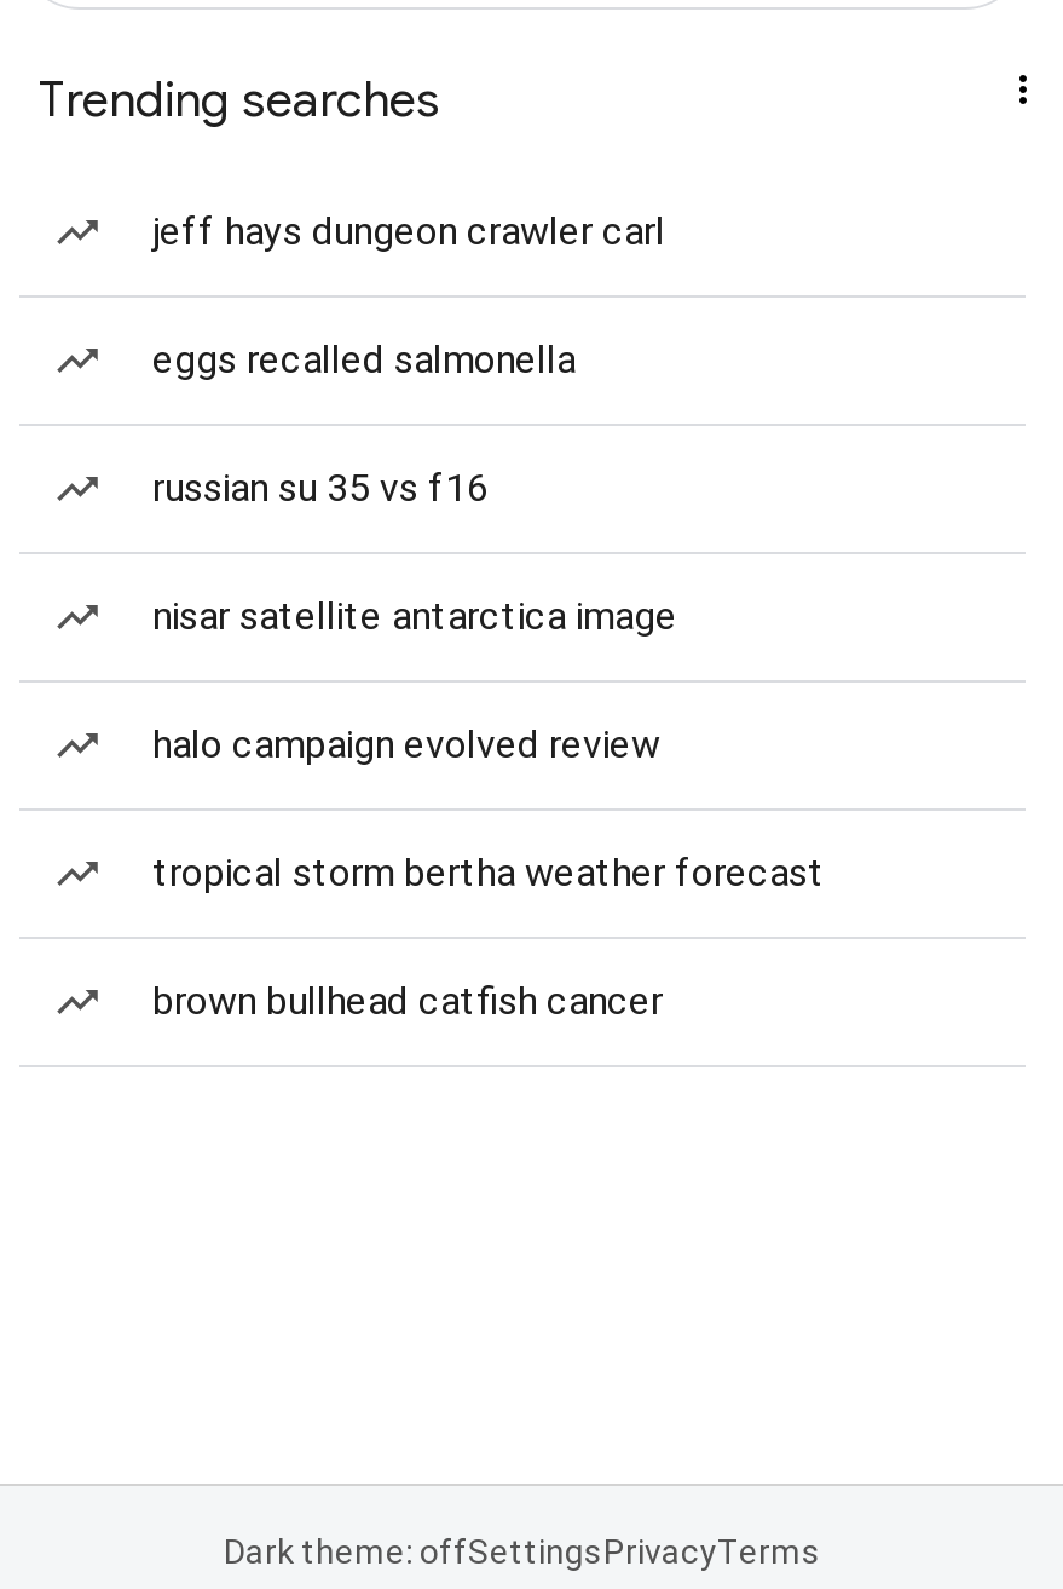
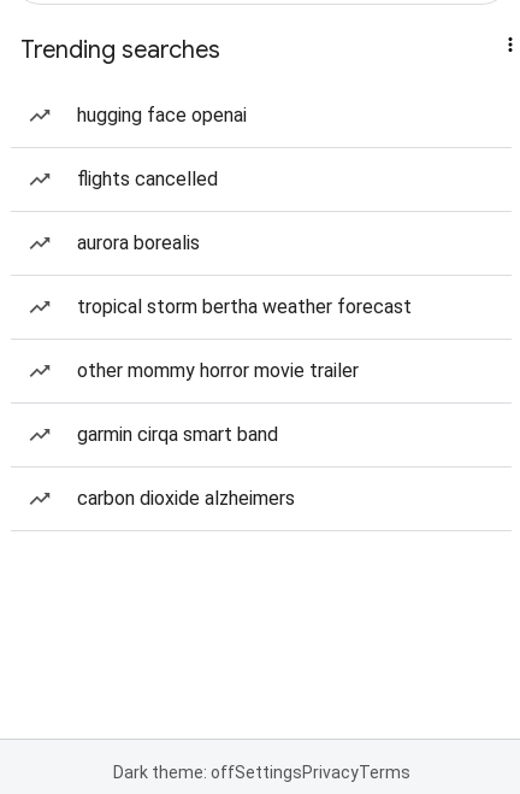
[152,208,677,767] jeff hays dungeon crawler carl | eggs recalled salmonella | russian su 35 vs f16 | nisar satellite antarctica image | halo campaign evolved review -> [77,104,247,254] hugging face openai | flights cancelled | aurora borealis
moved [152,850,825,896] -> [77,295,412,318]: tropical storm bertha weather forecast
[152,978,663,1024] brown bullhead catfish cancer -> [77,359,359,510] other mommy horror movie trailer | garmin cirqa smart band | carbon dioxide alzheimers

